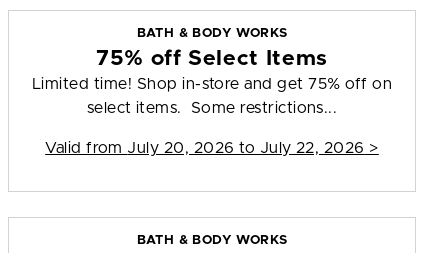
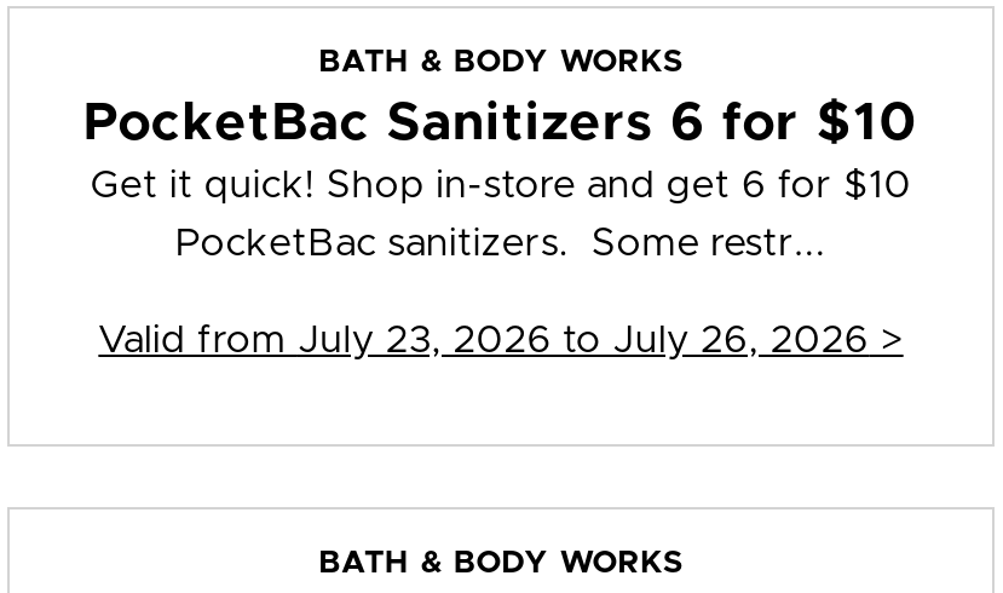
[32,48,392,92] 75% off Select Items | Limited time! Shop in-store and get 75% off on -> [83,99,919,205] PocketBac Sanitizers 6 for $10 | Get it quick! Shop in-store and get 6 for $10
[87,100,337,116] select items. Some restrictions... -> [175,224,827,263] PocketBac sanitizers. Some restr...
[45,140,379,156] Valid from July 20, 2026 to July 22, 2026 > -> [98,321,903,360] Valid from July 23, 2026 to July 26, 2026 >

